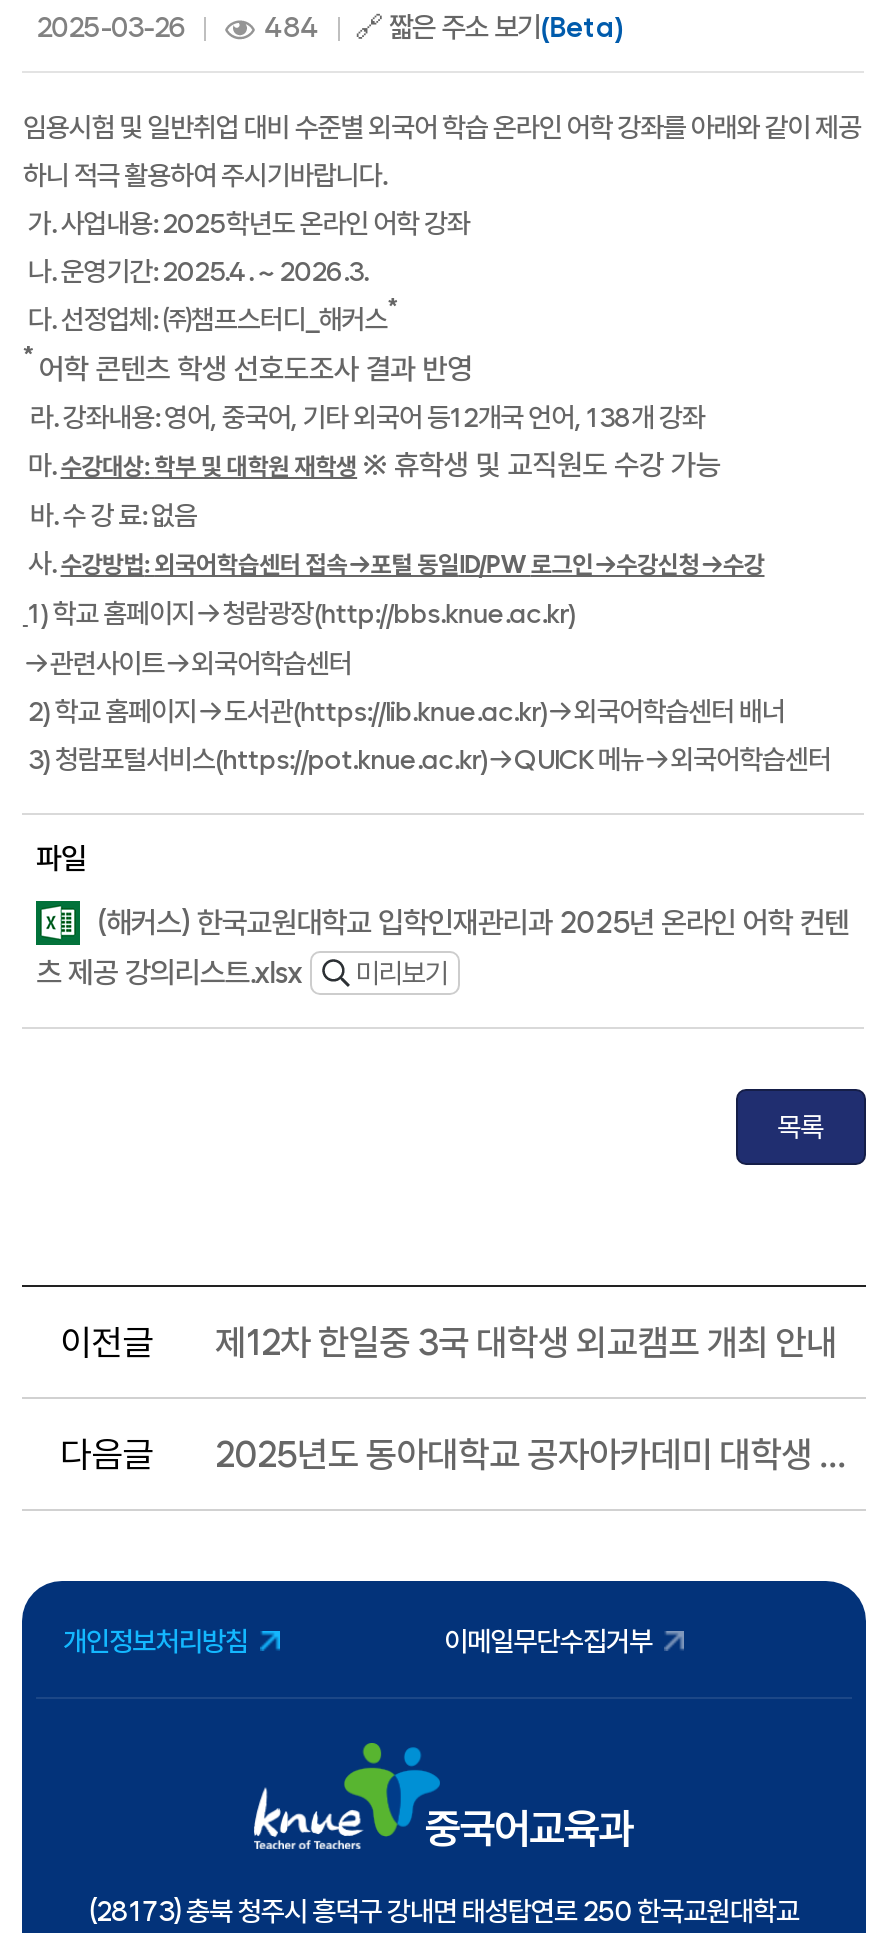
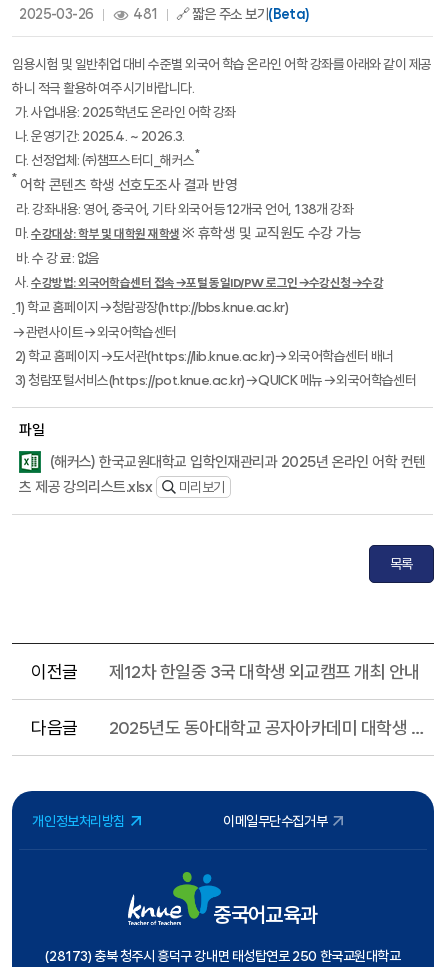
[264,9,319,43] 484 -> [133,5,158,22] 481

